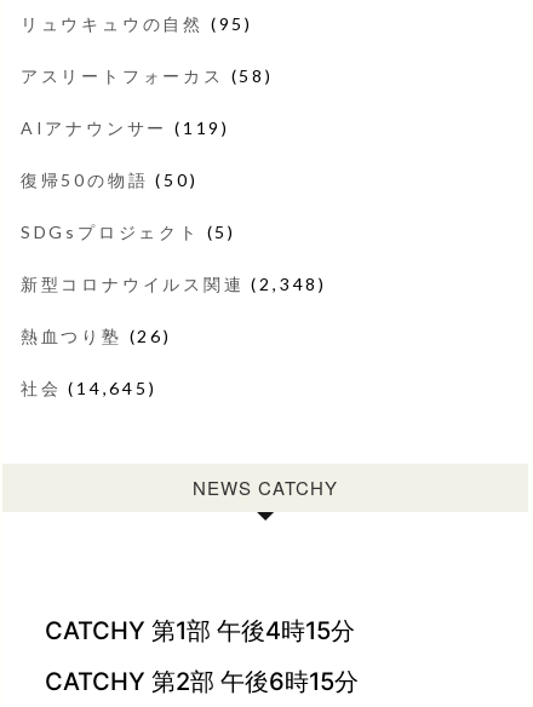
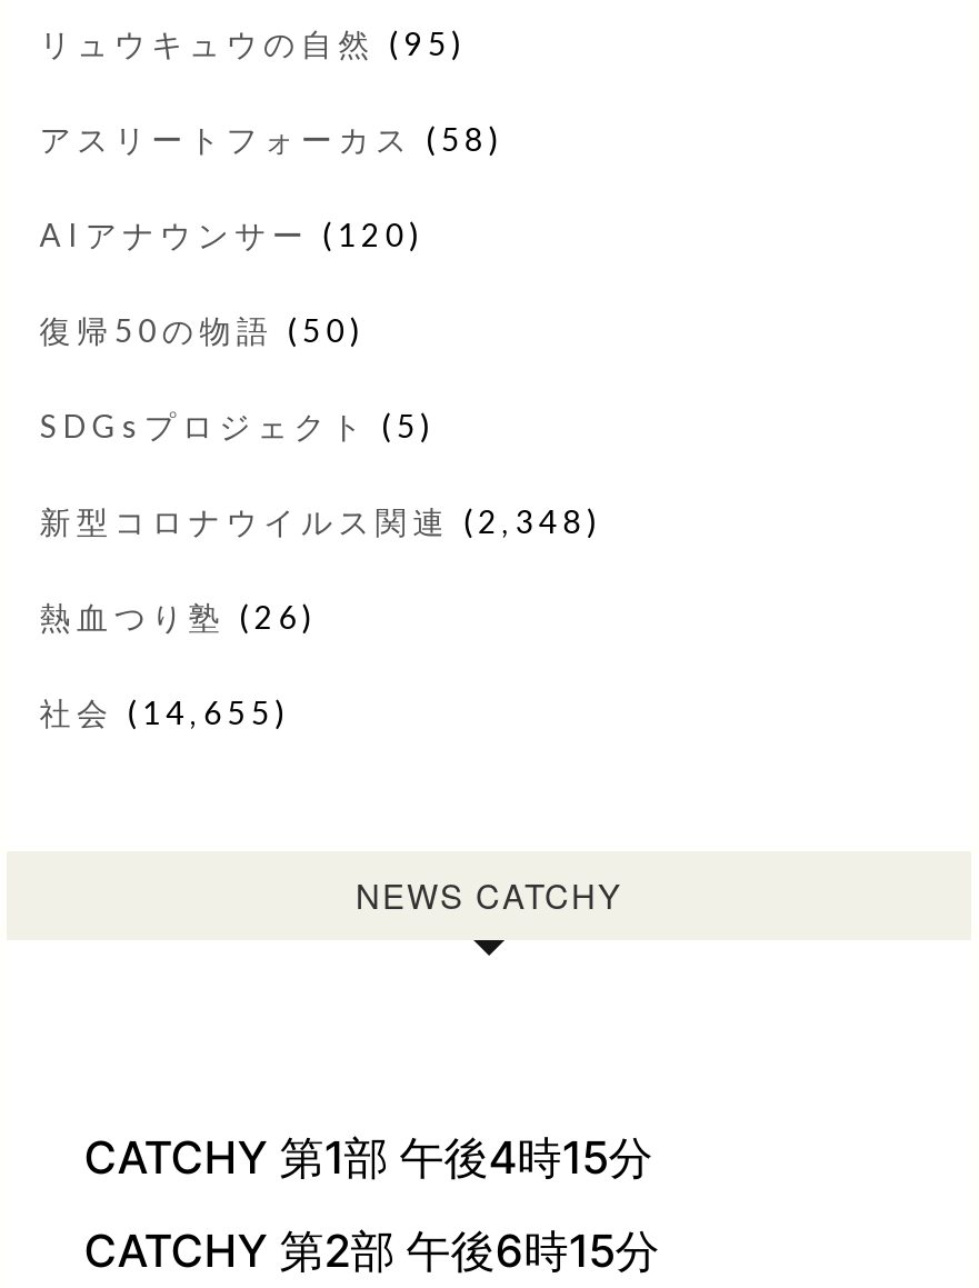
[20,117,230,138] AIアナウンサー(119) -> [39,215,424,253] AIアナウンサー(120)
[20,377,157,398] 社会(14,645) -> [39,693,290,731] 社会(14,655)

